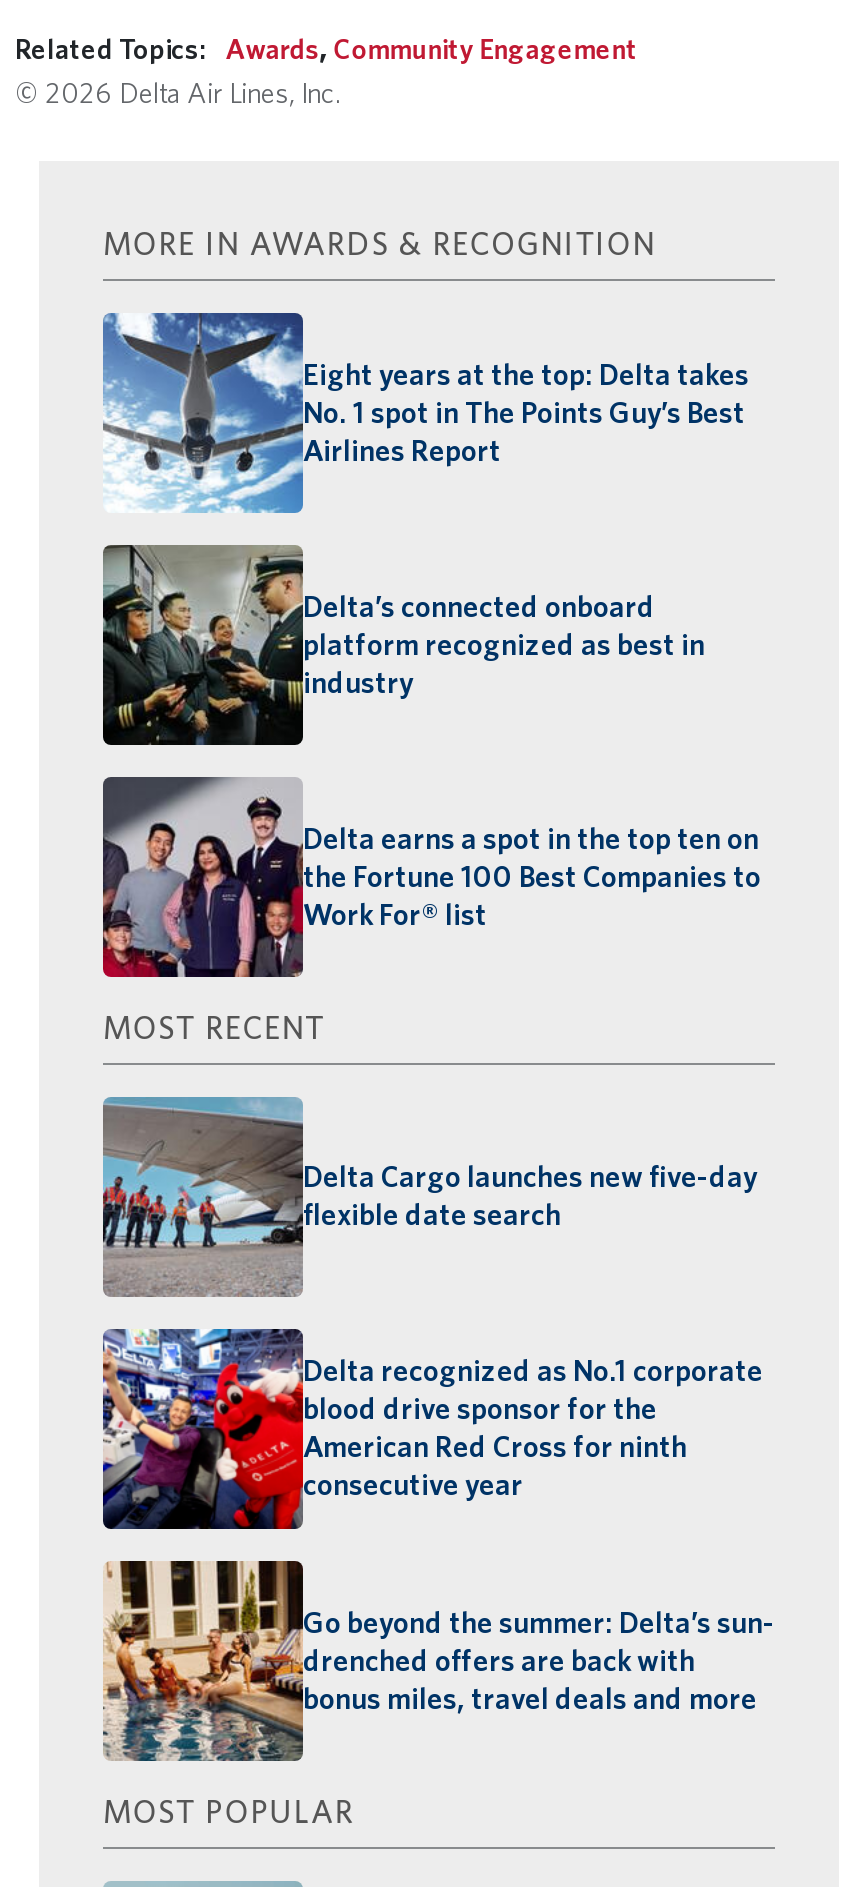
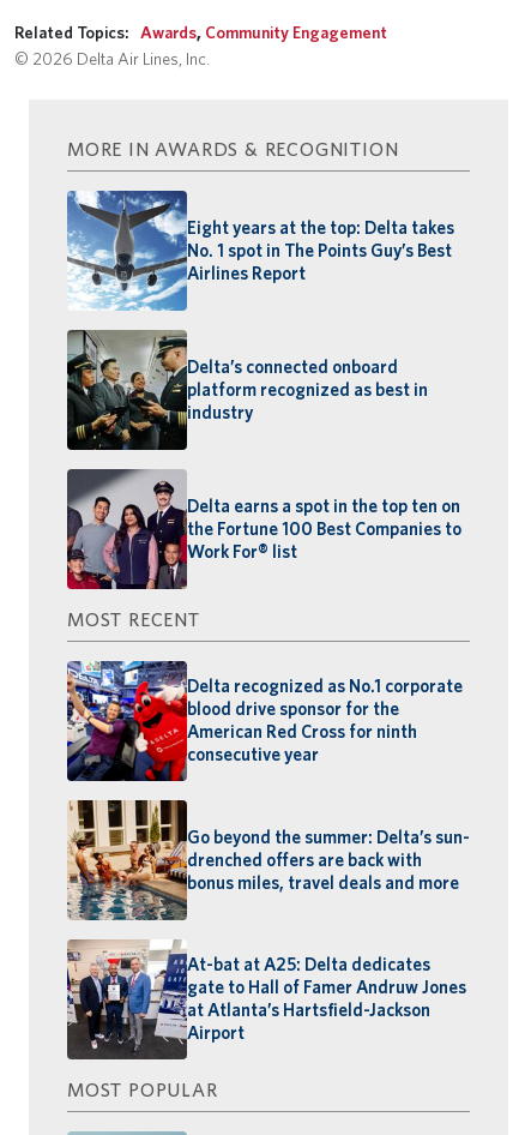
[101,1095,757,1297] [image] | Delta Cargo launches new five-day | flexible date search -> none
moved [99,1325,775,1716] -> [65,659,470,893]: [image] | Delta recognized as No.1 corporate | blood drive sponsor for the | American Red Cross for ninth | consecutive year | Go beyond the summer: Delta’s sun- | drenched offers are back with | bonus miles, travel deals and more
none -> [66,939,466,1059] [image] | At-bat at A25: Delta dedicates | gate to Hall of Famer Andruw Jones | at Atlanta’s Hartsfield-Jackson | Airport

